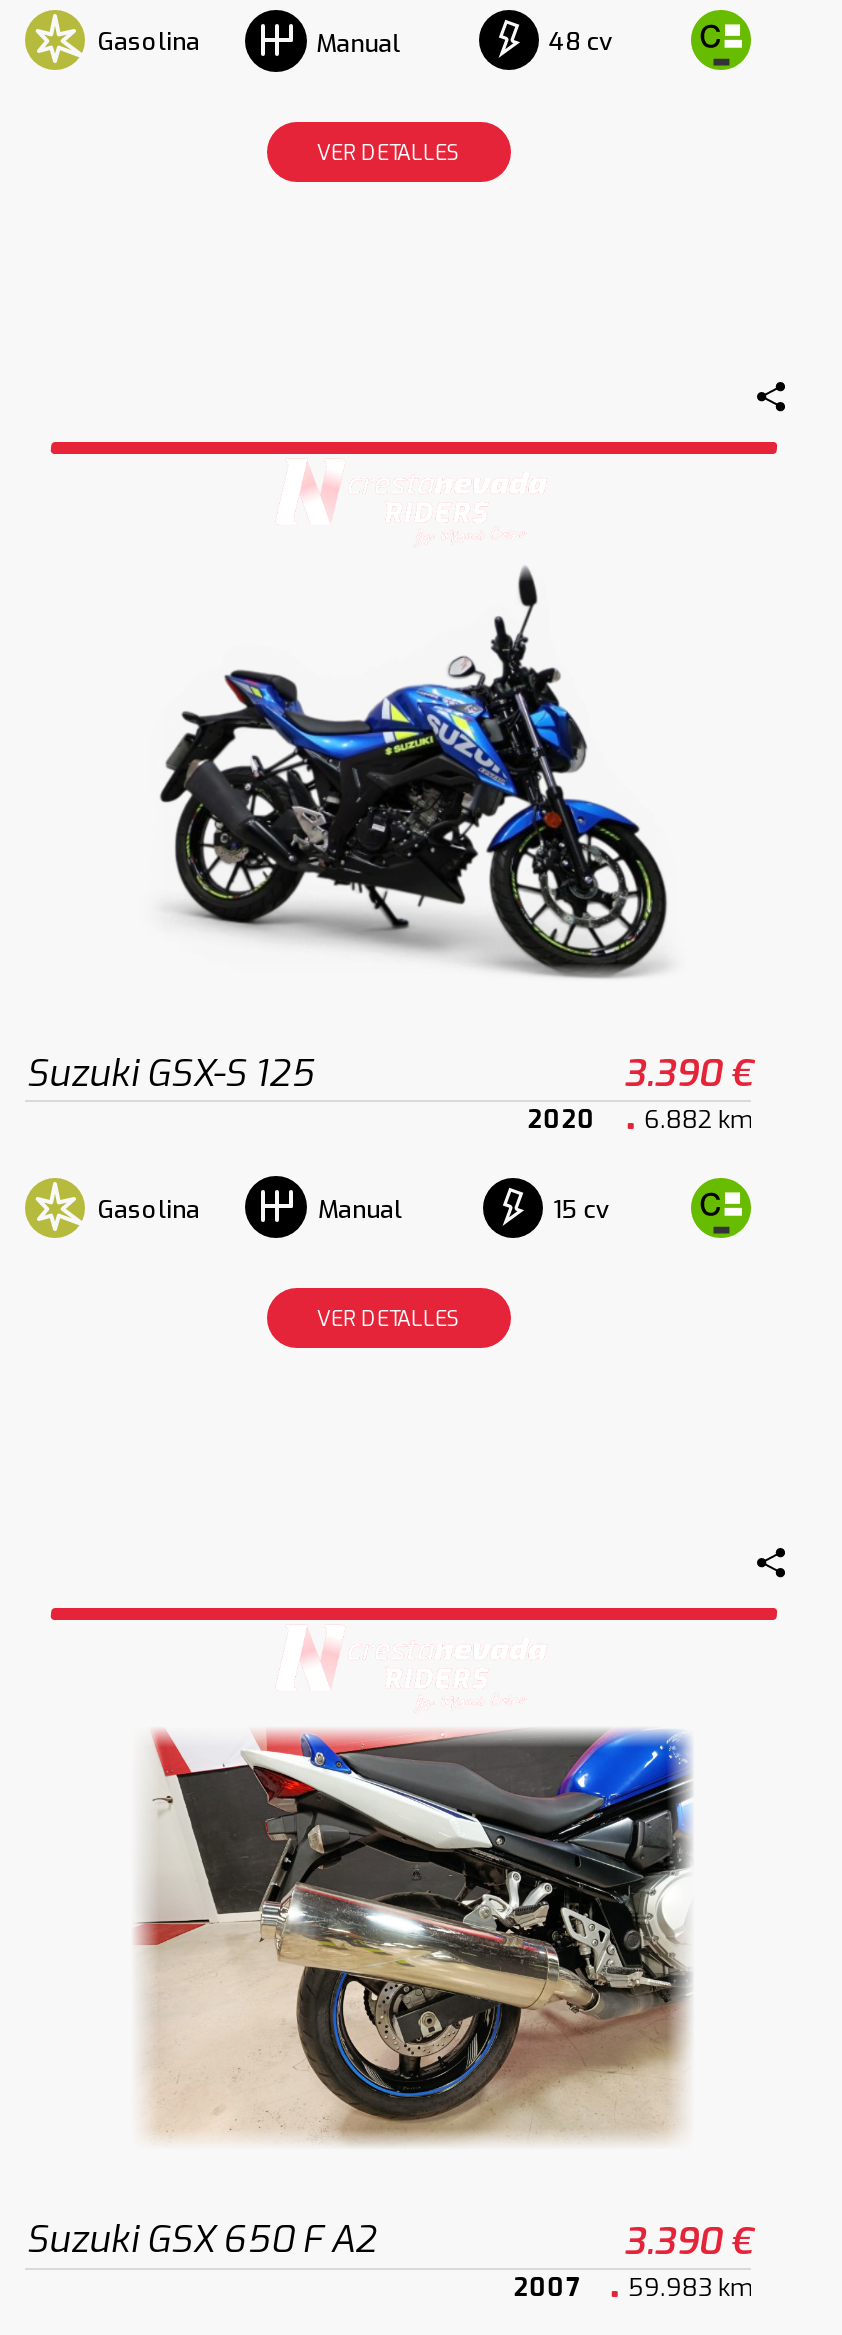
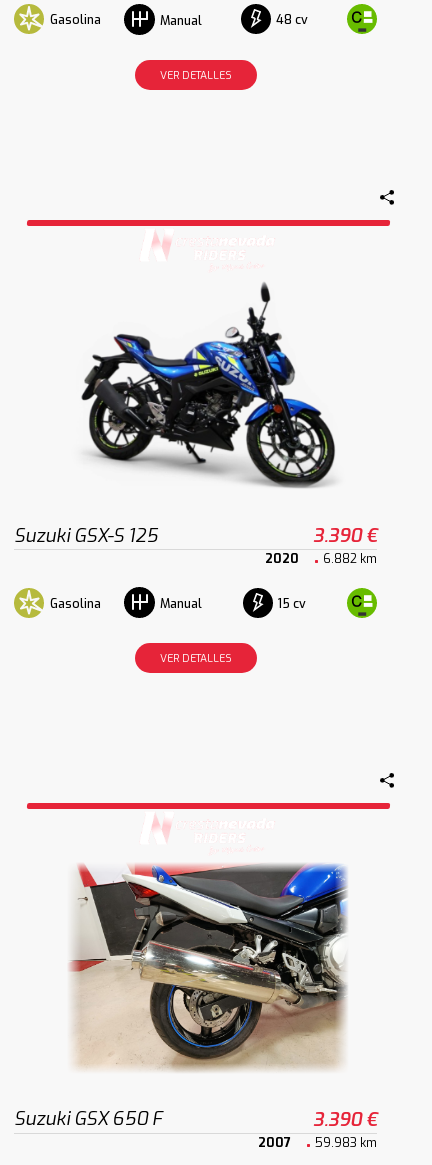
[26,2214,376,2264] Suzuki GSX 650 F A2 -> [14,1106,162,1131] Suzuki GSX 650 F

